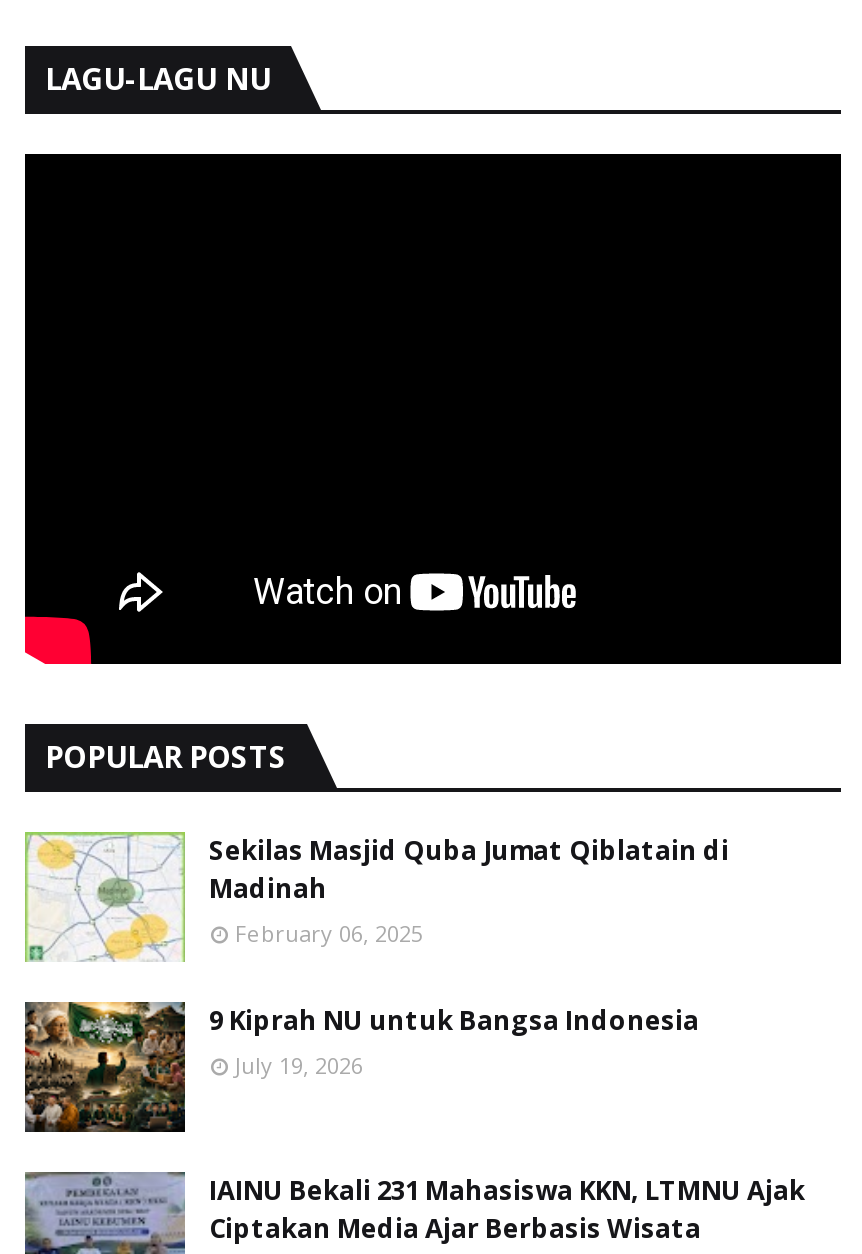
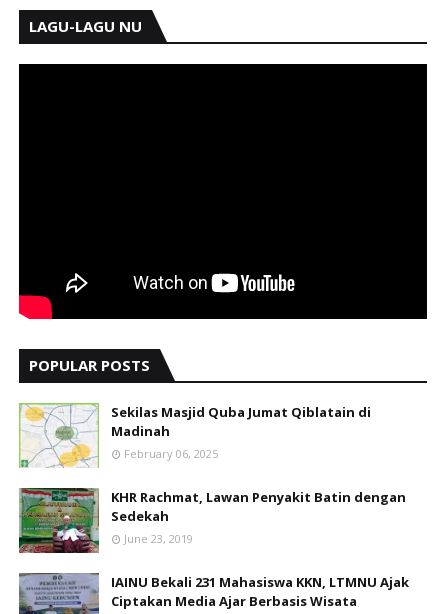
[25,1000,699,1134] [image] | 9 Kiprah NU untuk Bangsa Indonesia | July 19, 2026 -> [19,487,406,554] [image] | KHR Rachmat, Lawan Penyakit Batin dengan | Sedekah | June 23, 2019

